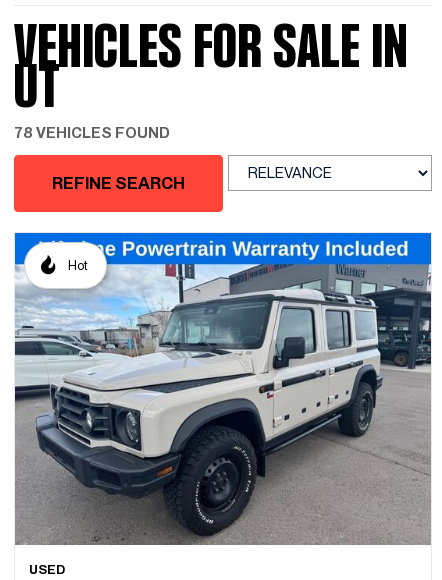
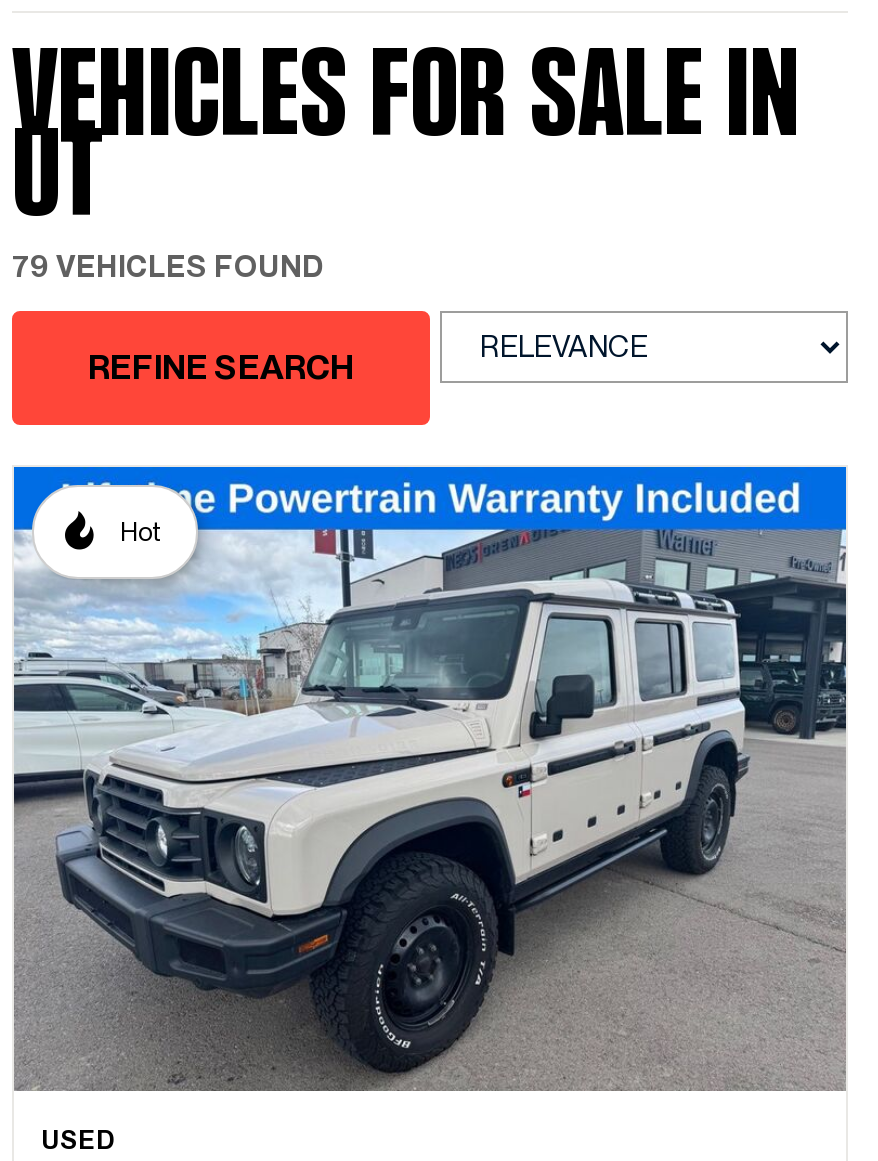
[14,124,170,142] 78 VEHICLES FOUND -> [12,249,324,285] 79 VEHICLES FOUND

